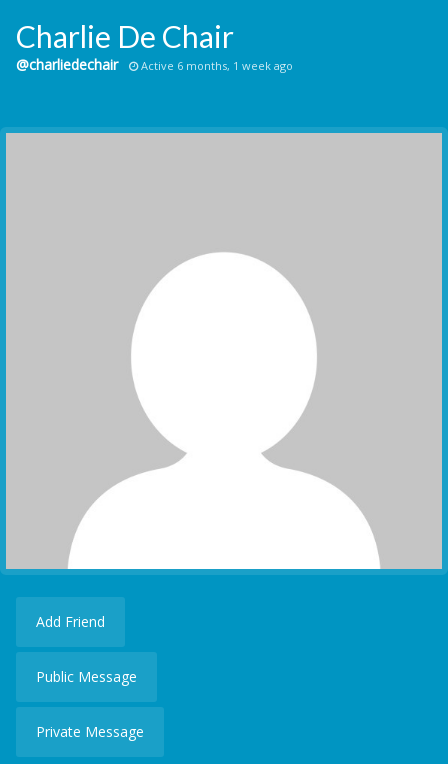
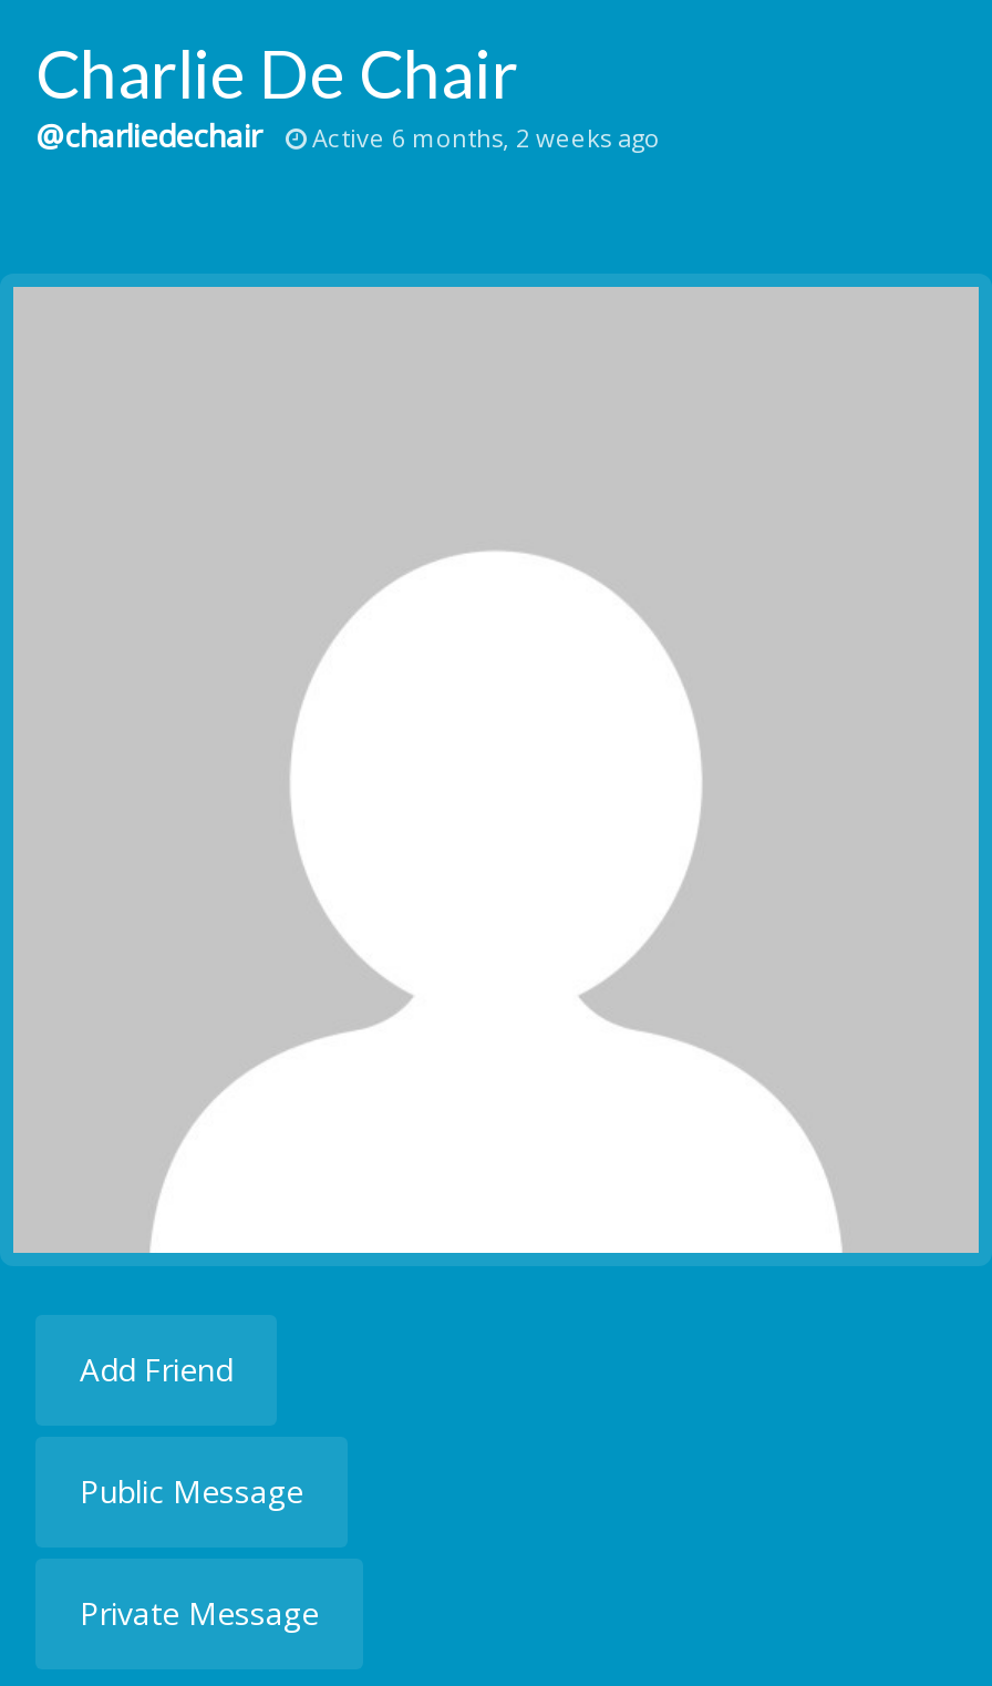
[138,58,293,73] Active 6 months, 1 week ago -> [306,121,660,154] Active 6 months, 2 weeks ago

